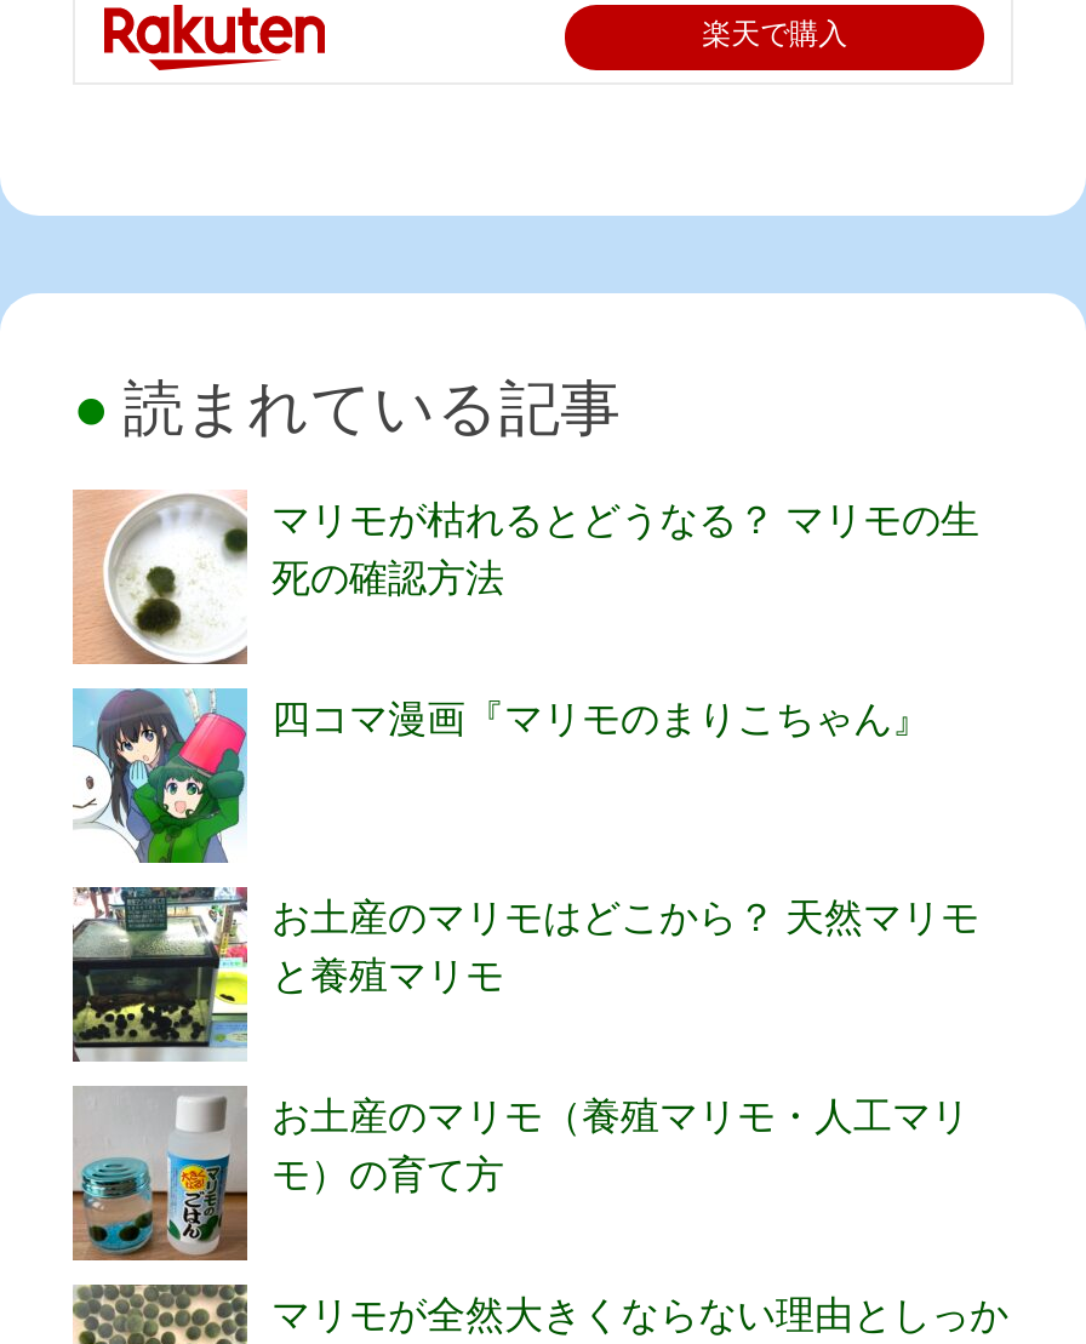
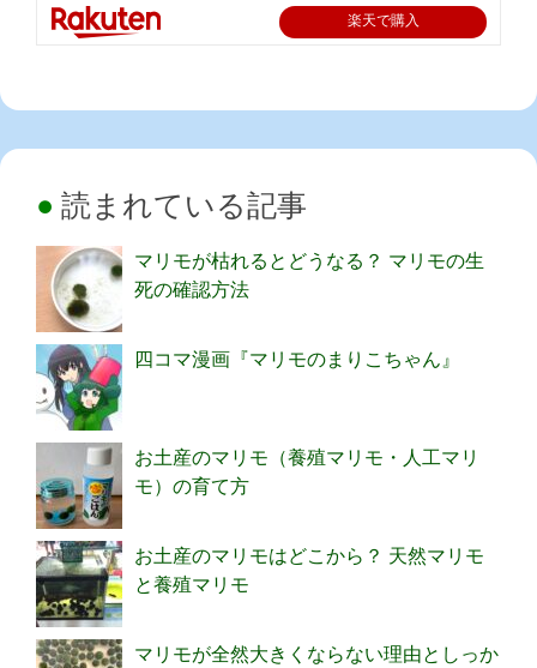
moved [70,886,979,1063] -> [35,541,484,627]: [image] | お土産のマリモはどこから？ 天然マリモ | と養殖マリモ
moved [271,1091,970,1198] -> [134,445,479,497]: お土産のマリモ（養殖マリモ・人工マリ | モ）の育て方

